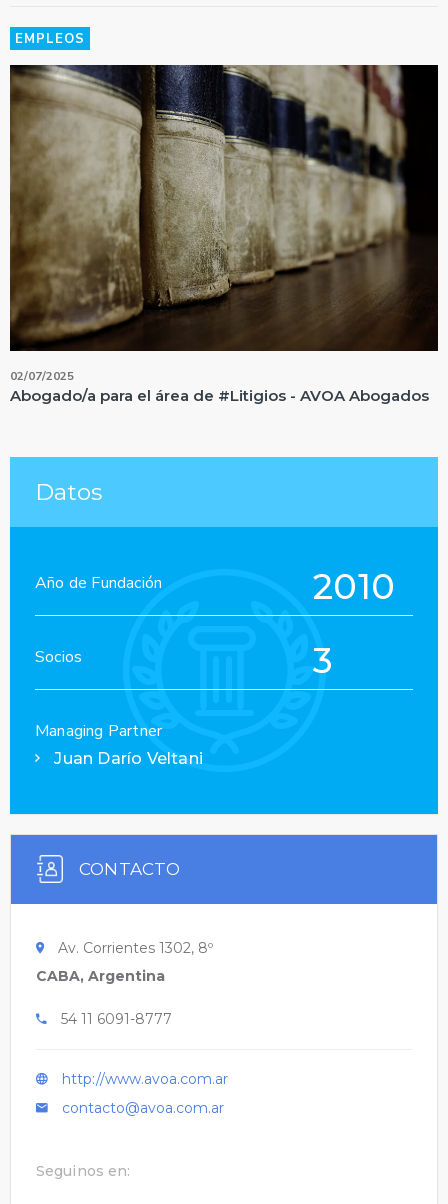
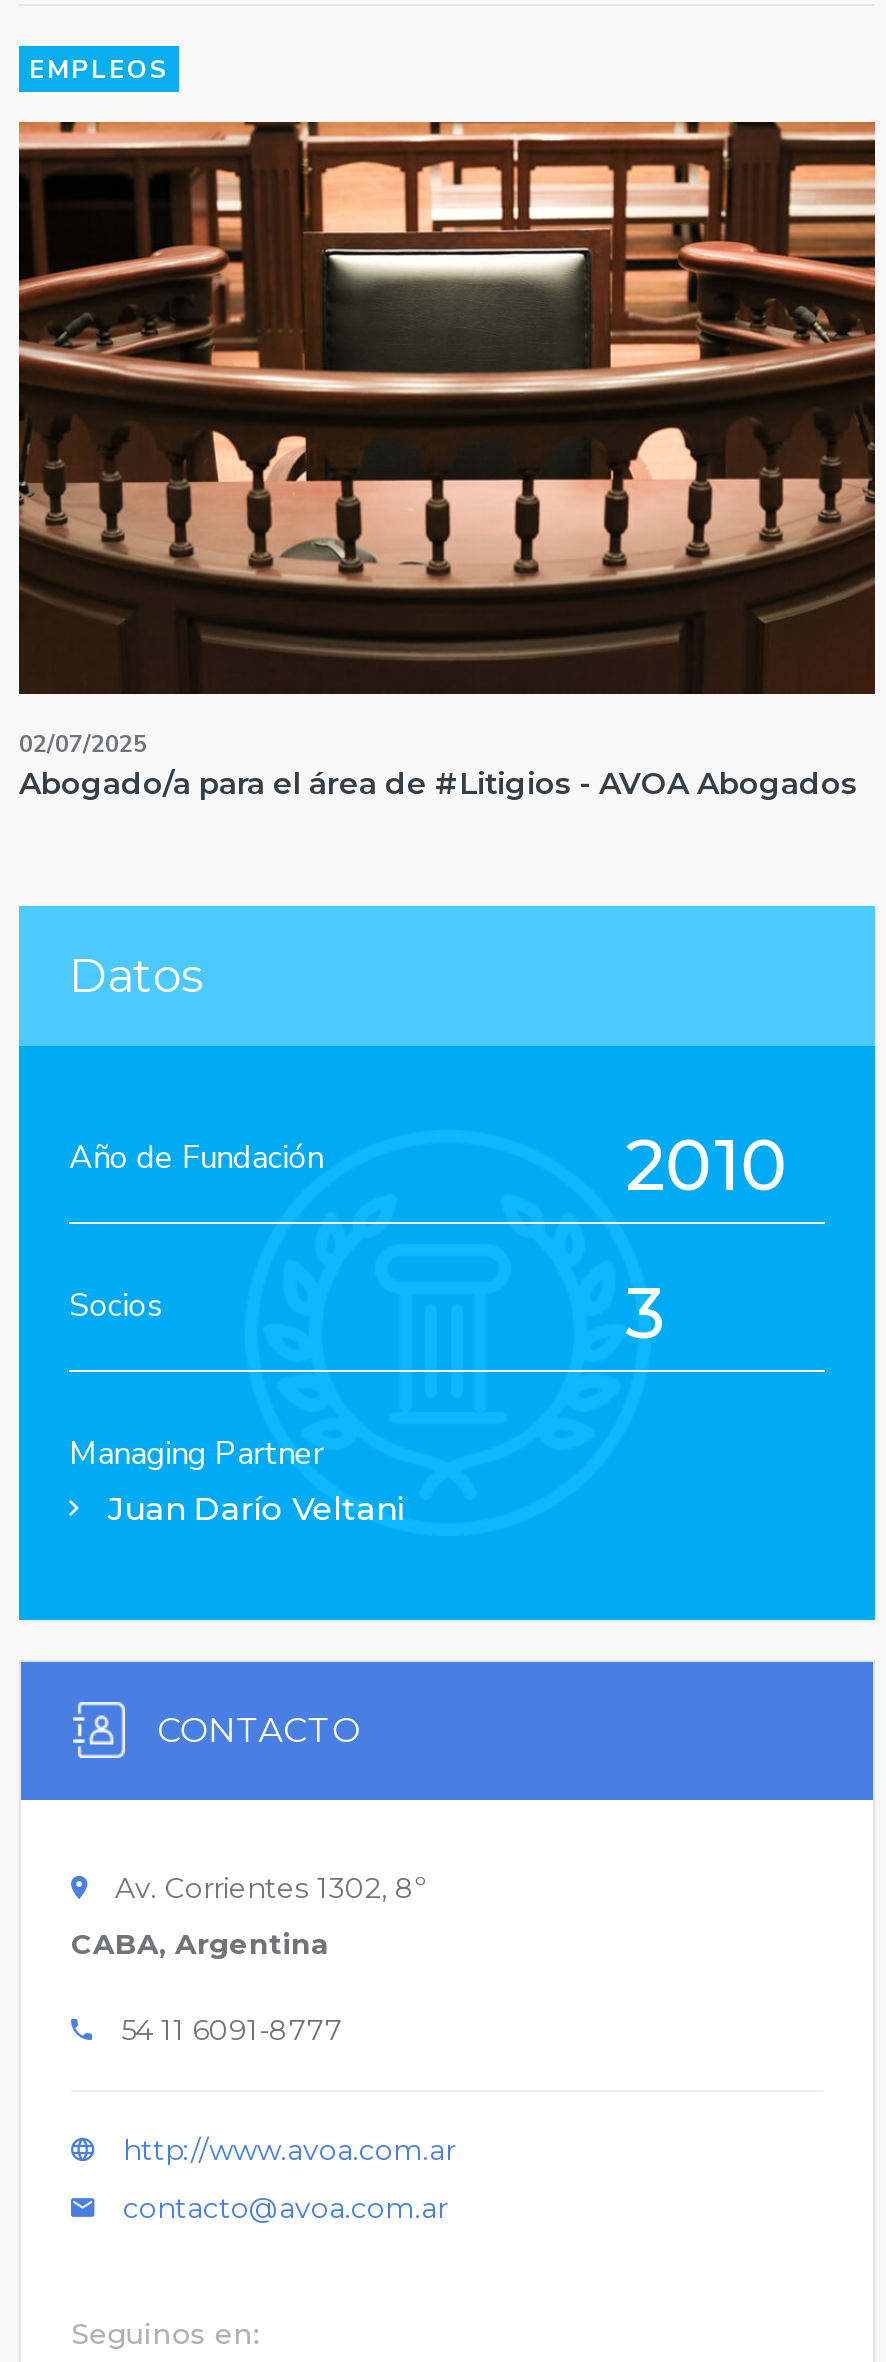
[9,64,439,351] [image] -> [17,120,877,694] [image]

